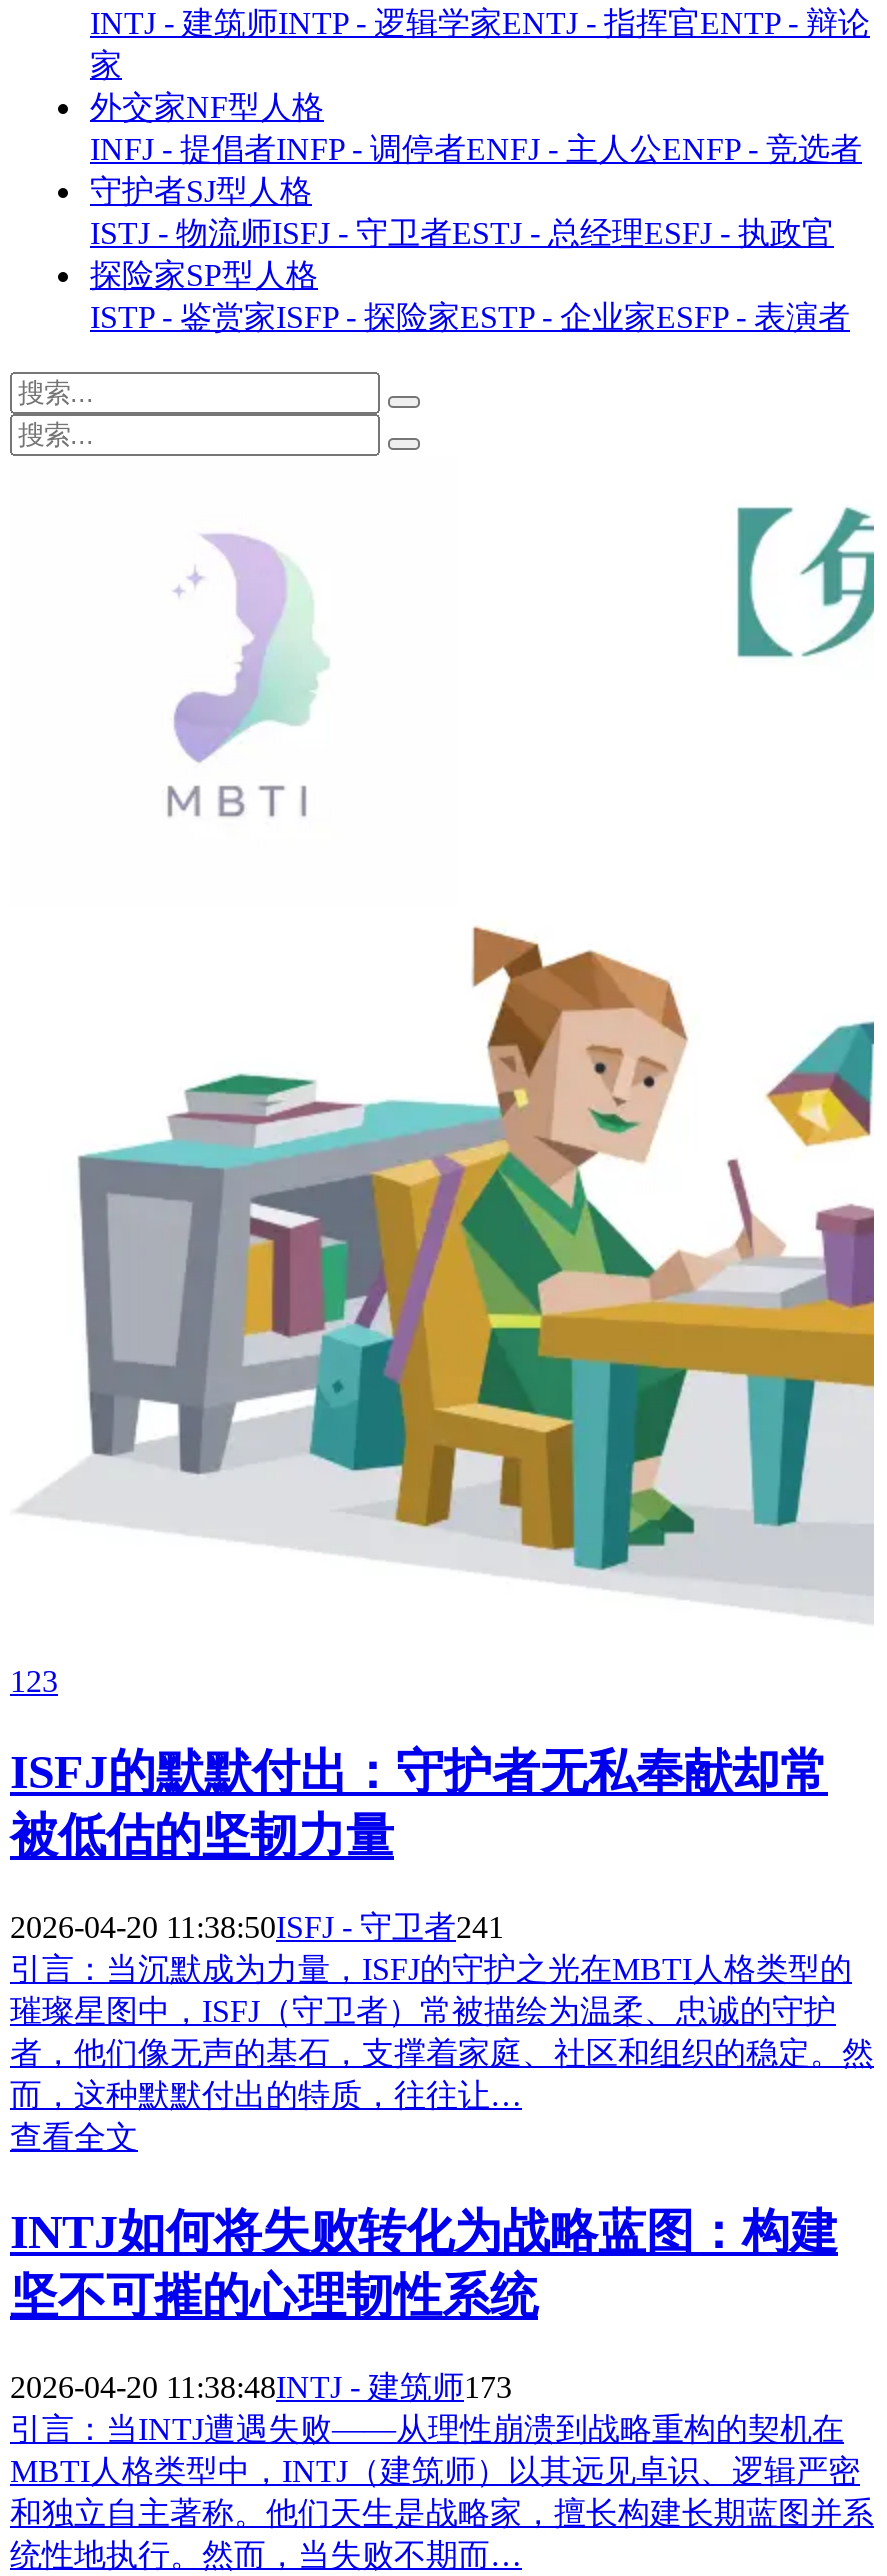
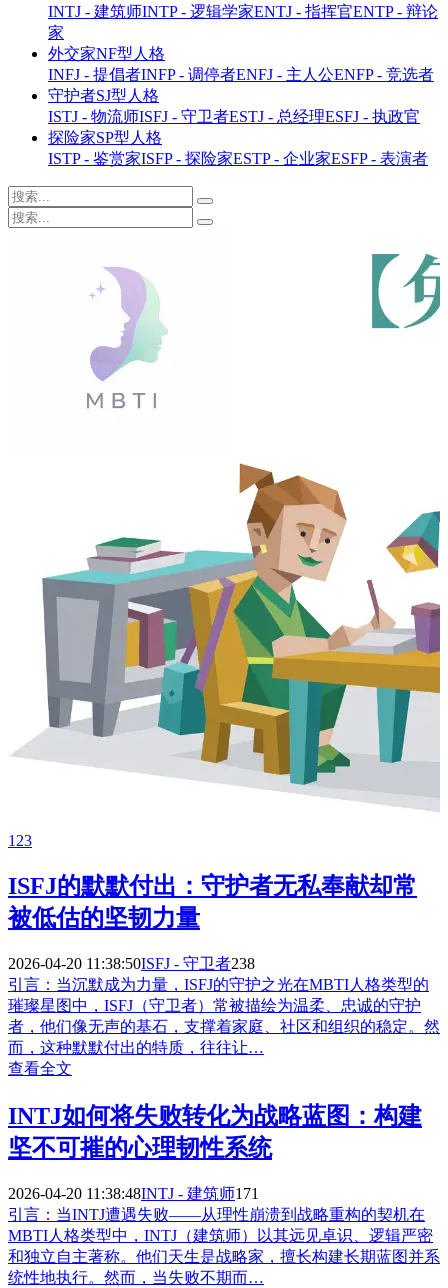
[10,1910,504,1944] 2026-04-20 11:38:50ISFJ - 守卫者241 -> [8,955,255,972] 2026-04-20 11:38:50ISFJ - 守卫者238
[10,2369,512,2403] 2026-04-20 11:38:48INTJ - 建筑师173 -> [8,1185,259,1202] 2026-04-20 11:38:48INTJ - 建筑师171

